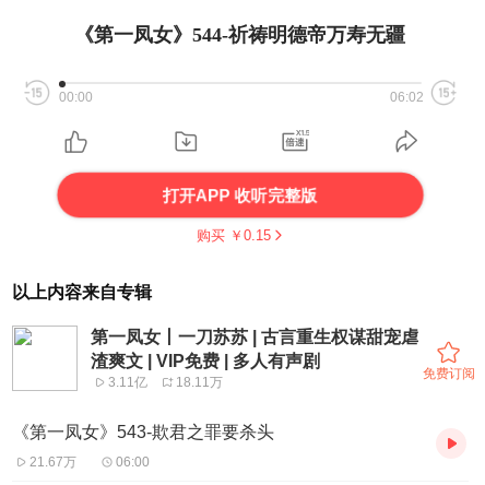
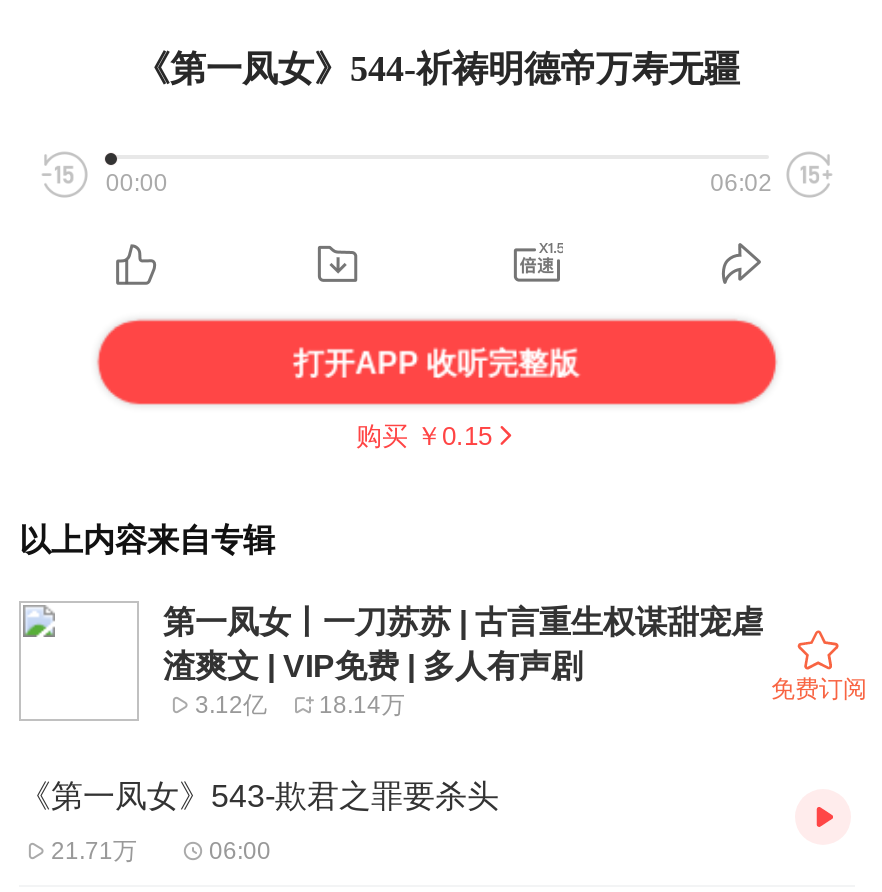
[108,375,147,390] 3.11亿 -> [195,691,267,719] 3.12亿
[176,375,223,390] 18.11万 -> [319,691,405,719] 18.14万
[29,454,76,469] 21.67万 -> [51,837,137,865] 21.71万

